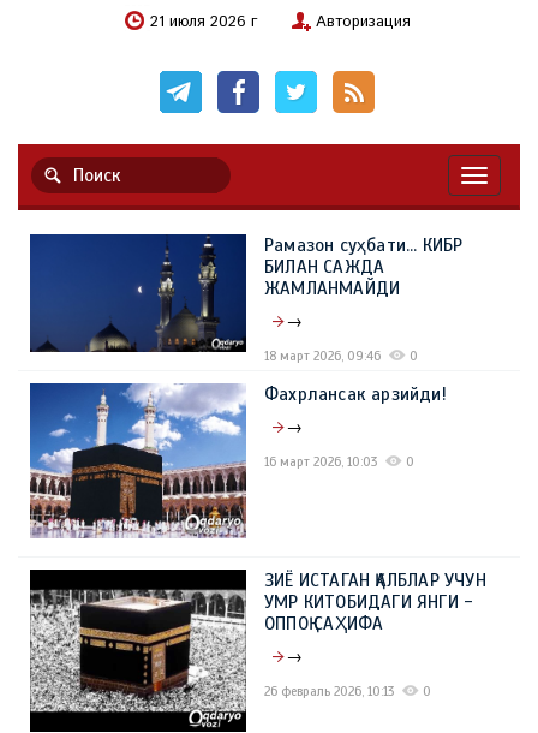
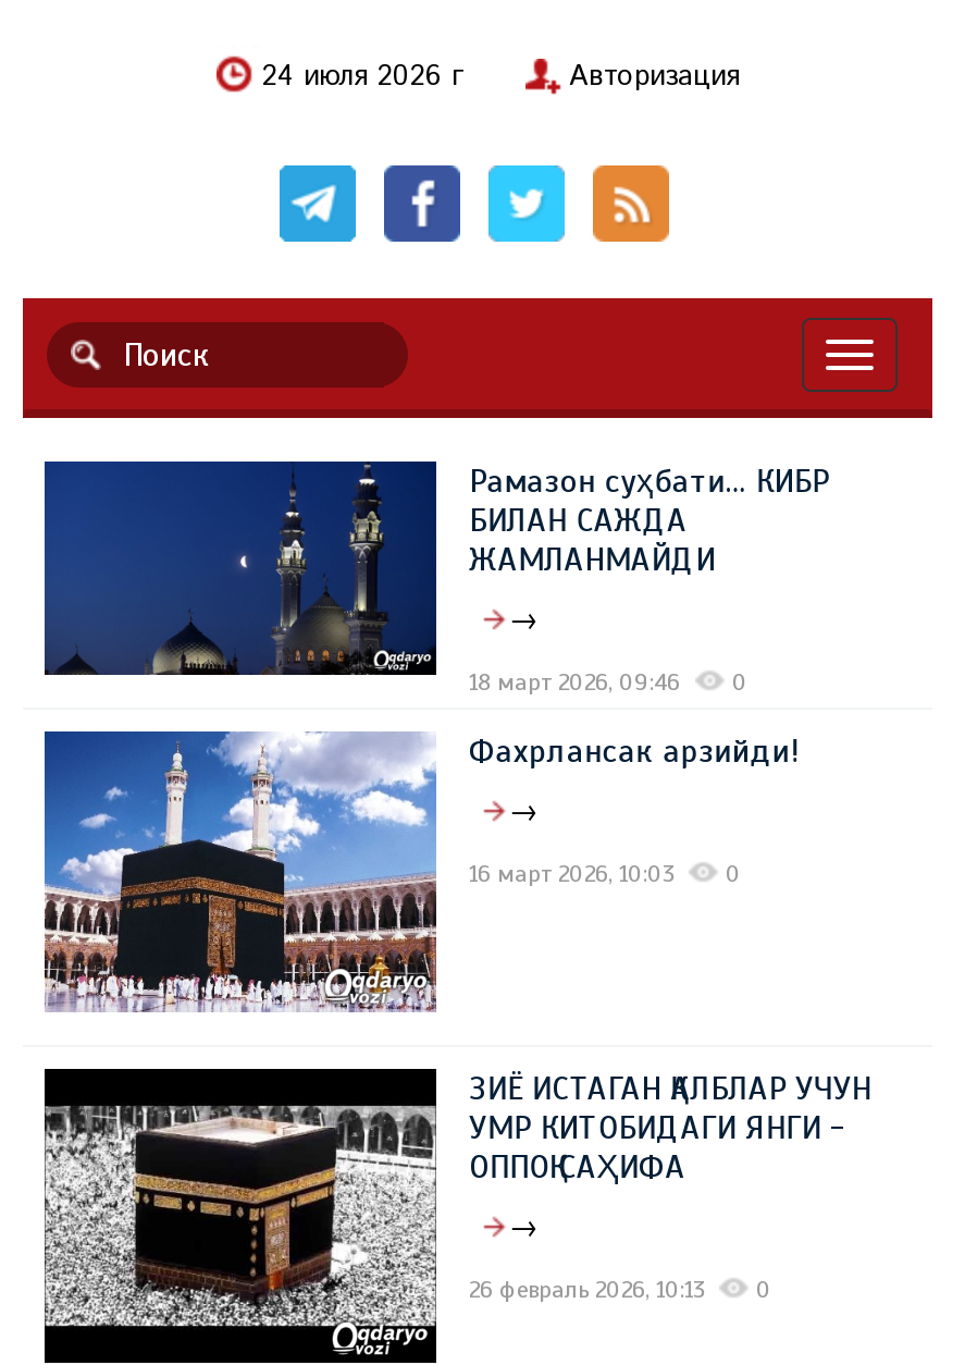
[150,11,263,34] 21 июля 2026 г -> [262,57,473,98] 24 июля 2026 г

